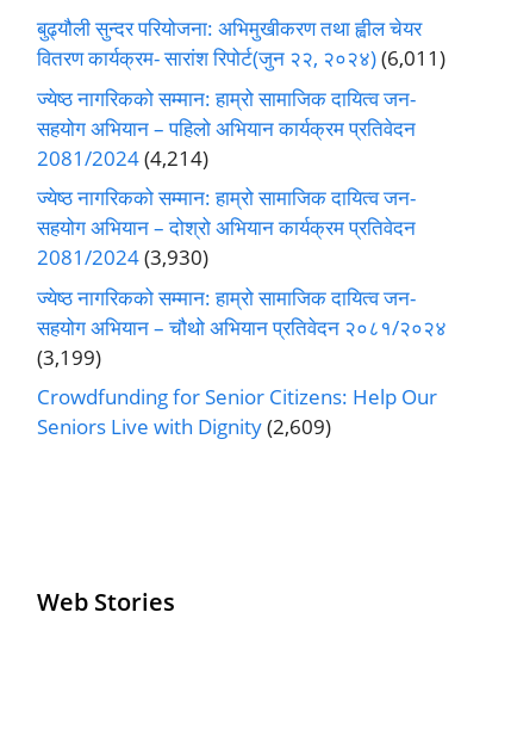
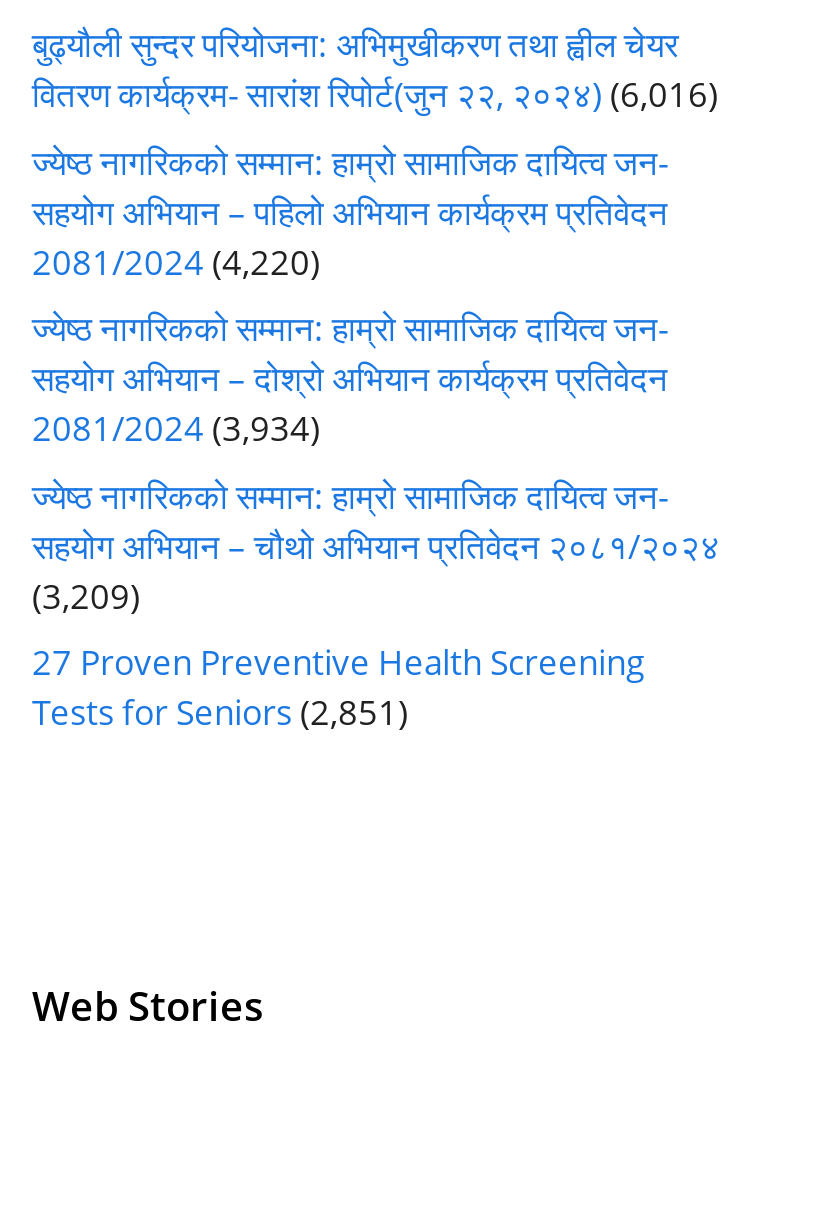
[37,45,445,72] वितरण कार्यक्रम- सारांश रिपोर्ट(जुन २२, २०२४) (6,011) -> [32,72,718,118] वितरण कार्यक्रम- सारांश रिपोर्ट(जुन २२, २०२४) (6,016)
[37,144,208,172] 2081/2024 (4,214) -> [32,239,320,285] 2081/2024 (4,220)
[37,244,208,271] 2081/2024 (3,930) -> [32,406,320,452] 2081/2024 (3,934)
[37,344,101,371] (3,199) -> [32,573,140,619] (3,209)
[37,384,437,441] Crowdfunding for Senior Citizens: Help Our | Seniors Live with Dignity (2,609) -> [32,640,644,736] 27 Proven Preventive Health Screening | Tests for Seniors (2,851)

